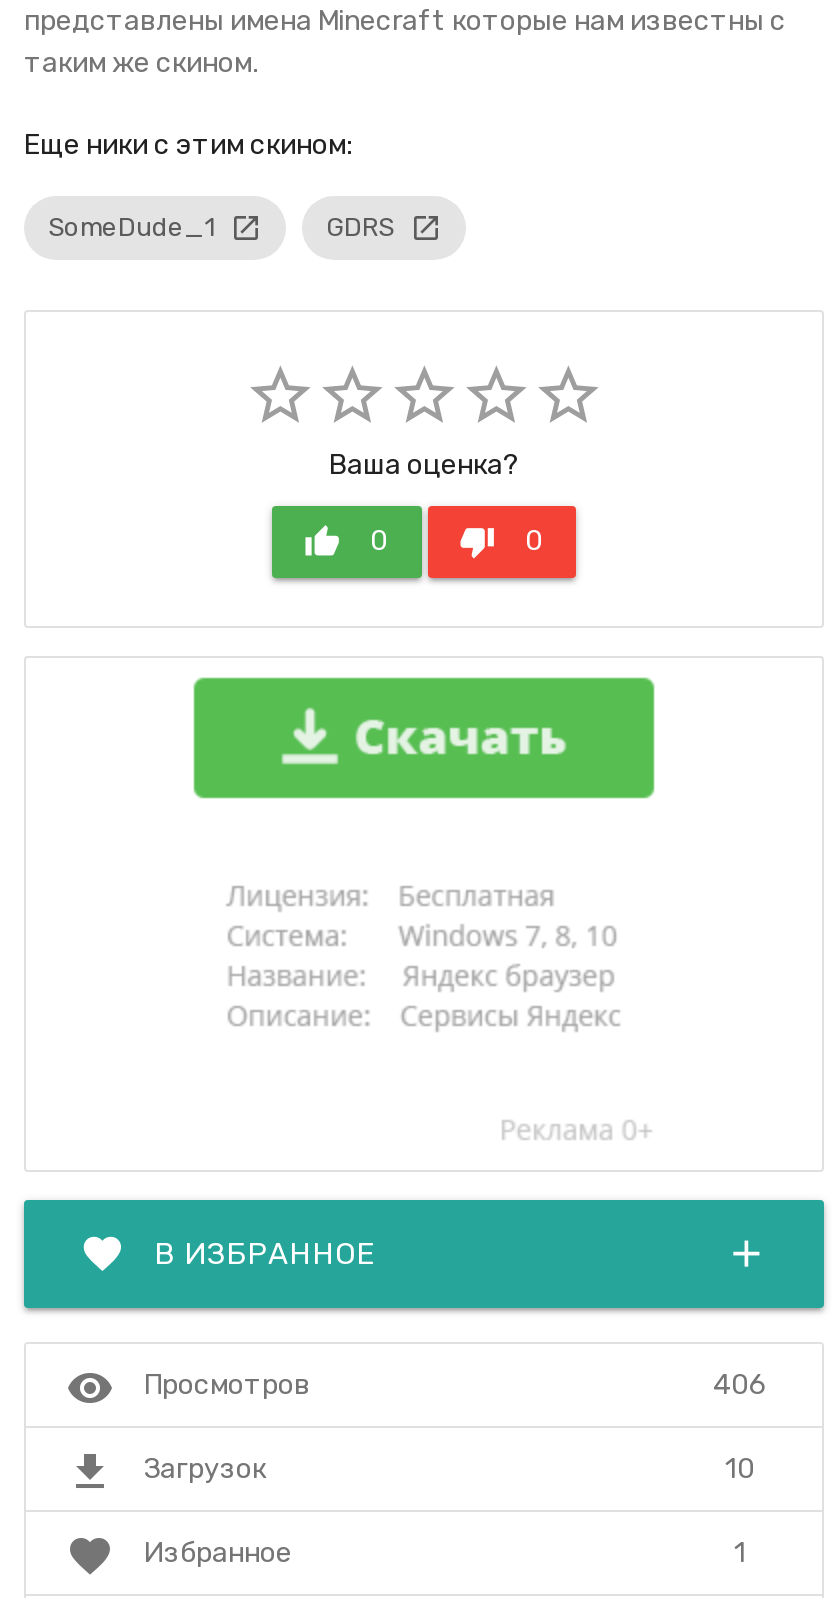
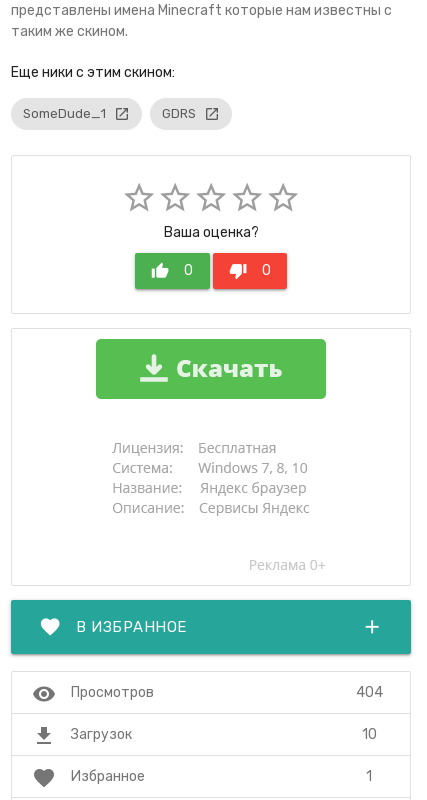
[713,1367,767,1401] 406 -> [355,683,382,700] 404

